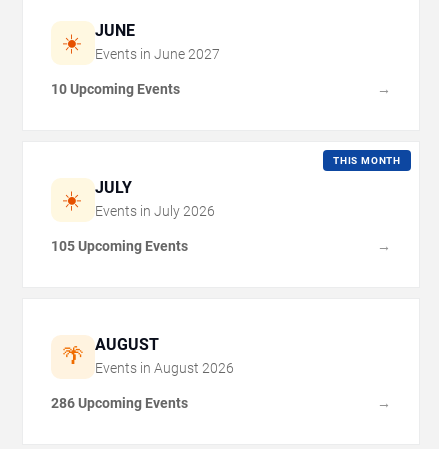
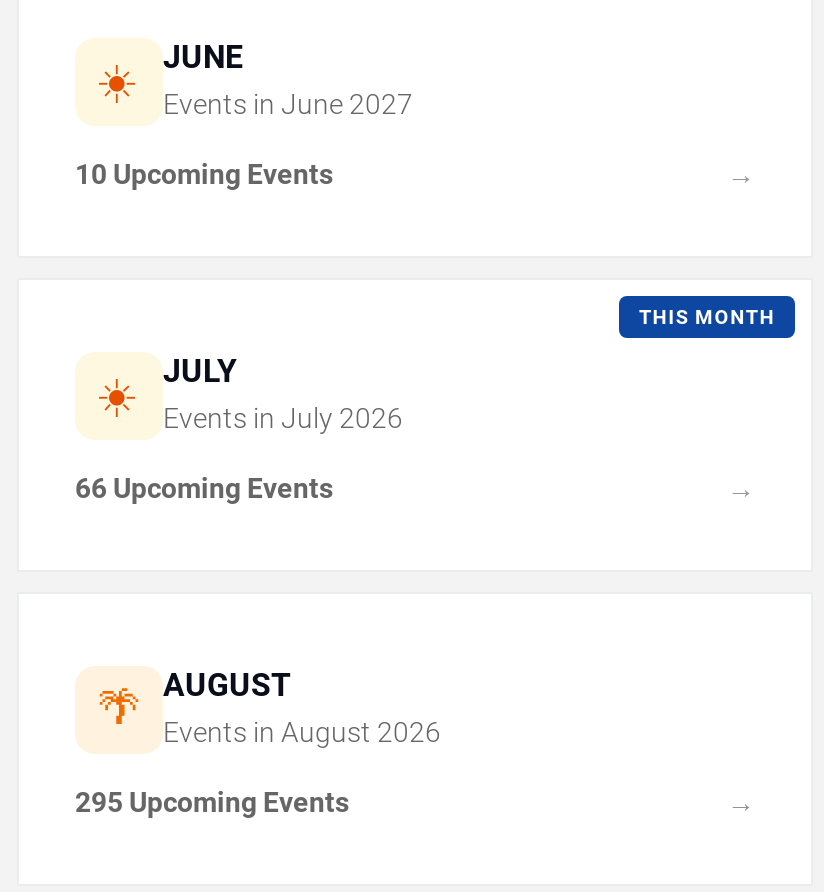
[51,238,188,254] 105 Upcoming Events -> [75,471,333,503] 66 Upcoming Events
[51,395,188,411] 286 Upcoming Events -> [75,785,349,817] 295 Upcoming Events

